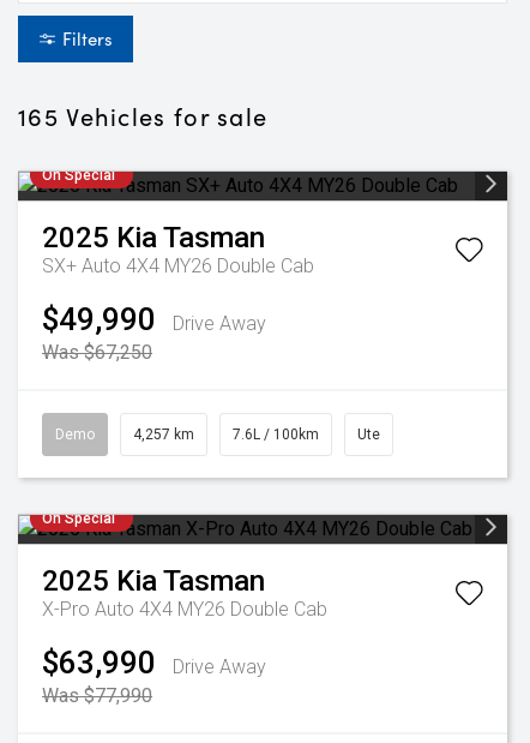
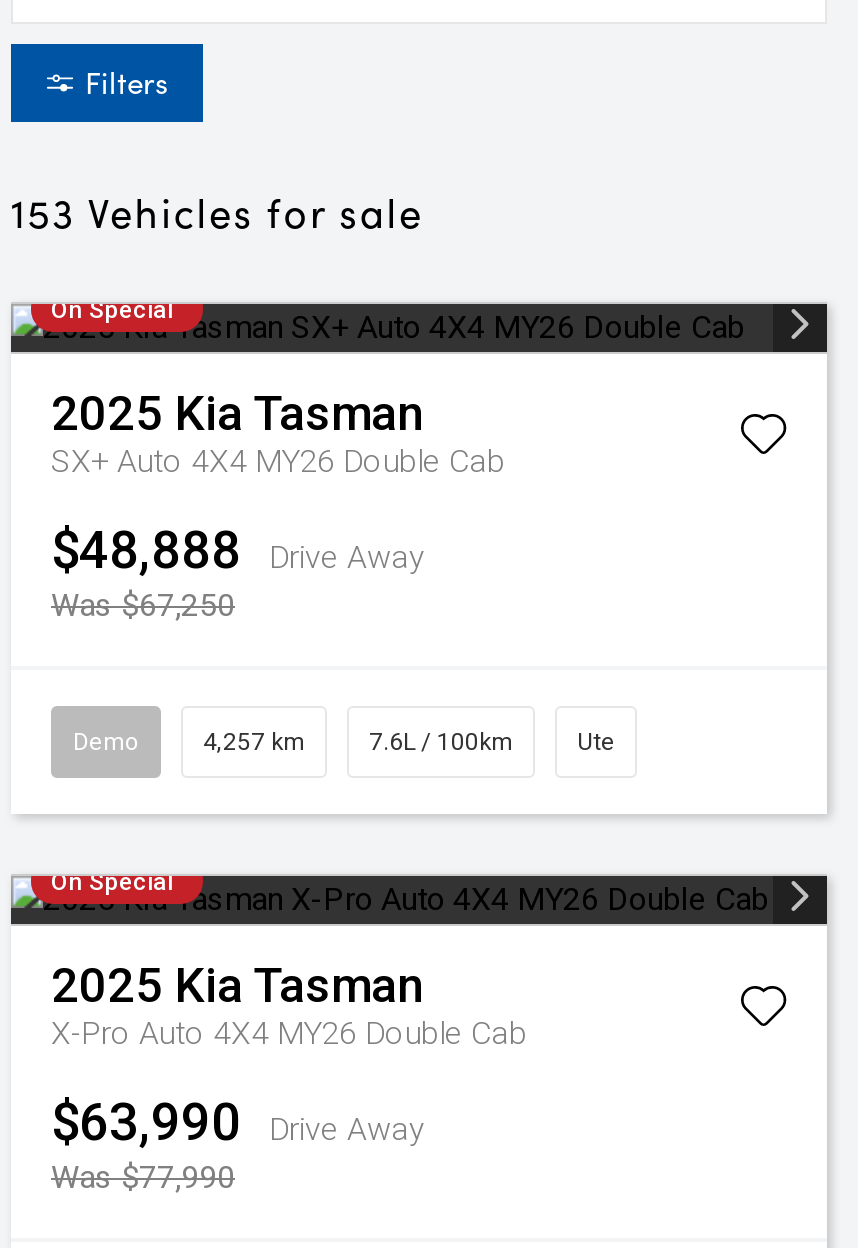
[18,100,268,132] 165 Vehicles for sale -> [11,184,424,238] 153 Vehicles for sale
[42,301,266,337] $49,990 Drive Away -> [51,520,425,580] $48,888 Drive Away

